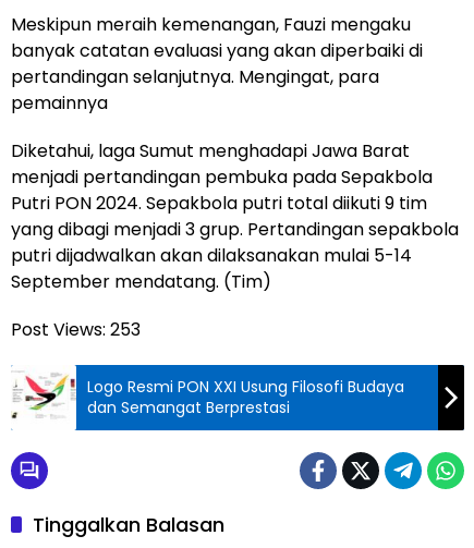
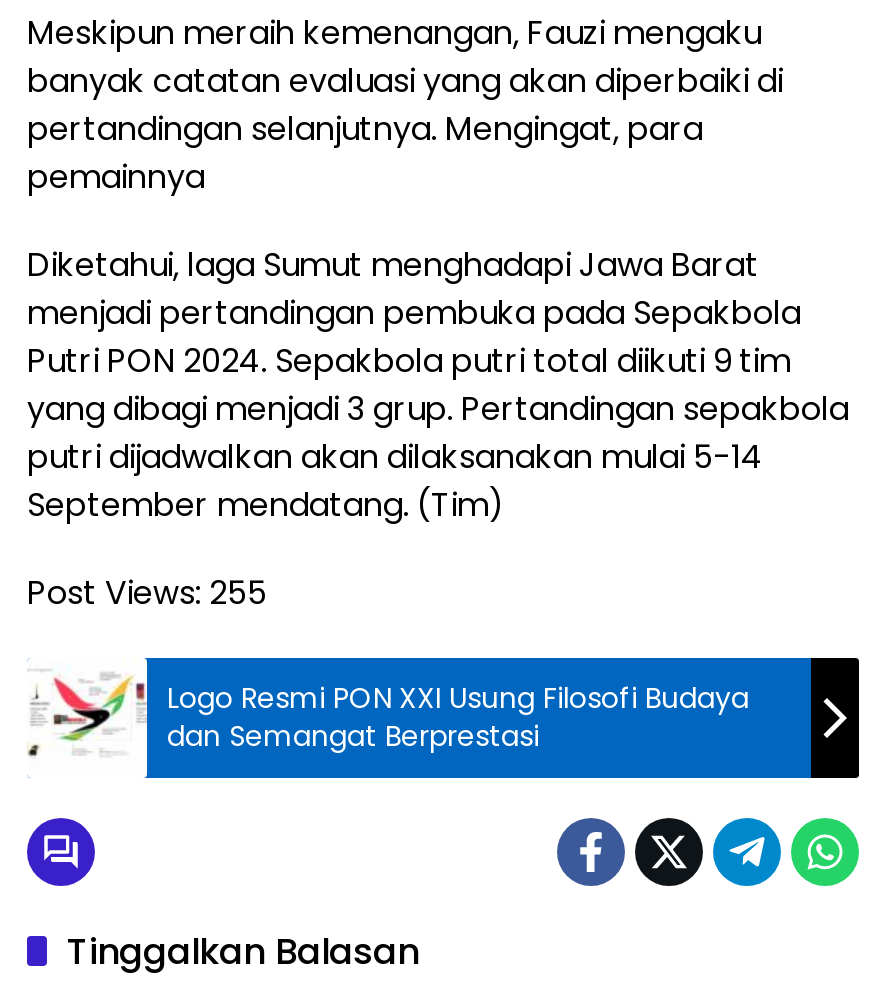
[11,317,141,342] Post Views: 253 -> [27,570,267,616] Post Views: 255

